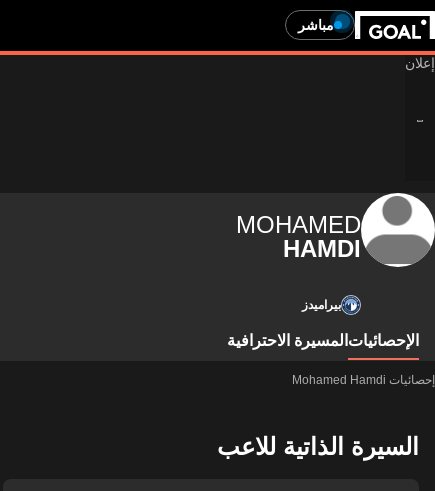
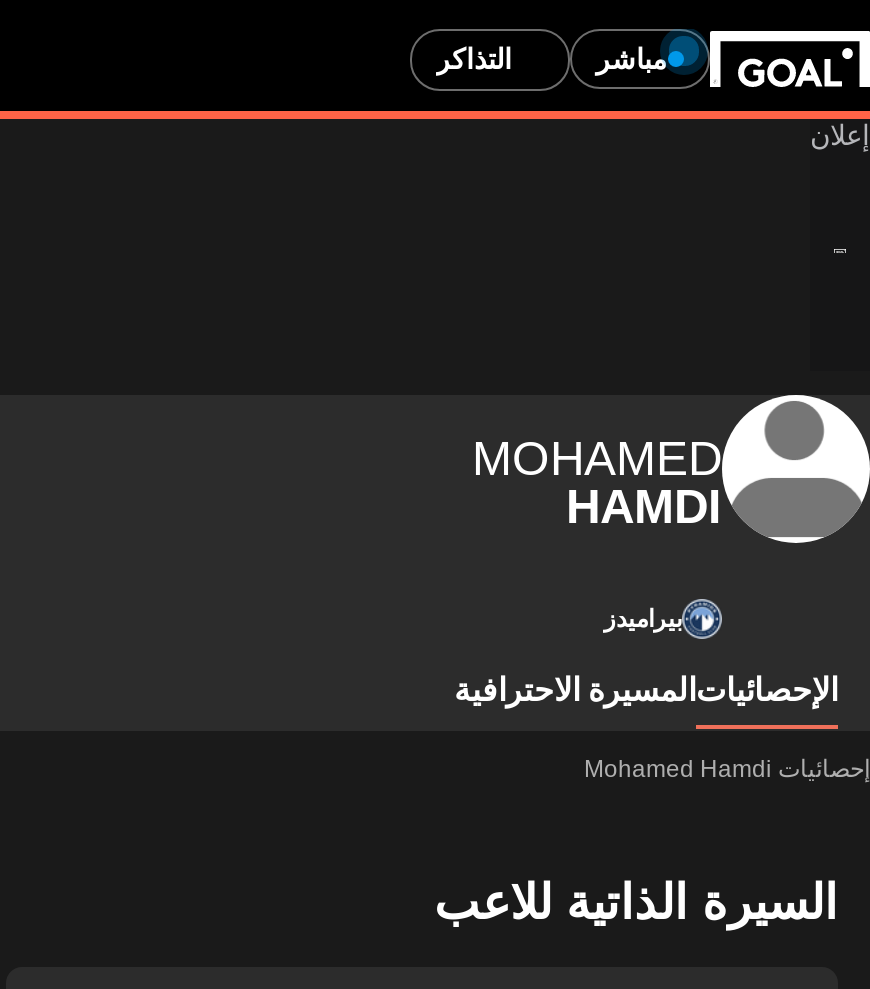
none -> [436,42,512,74] التذاكر

